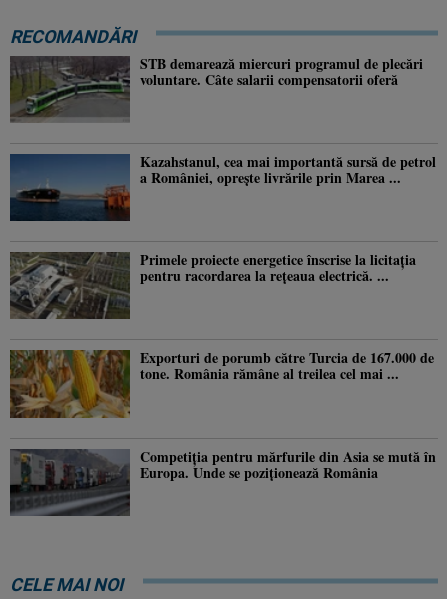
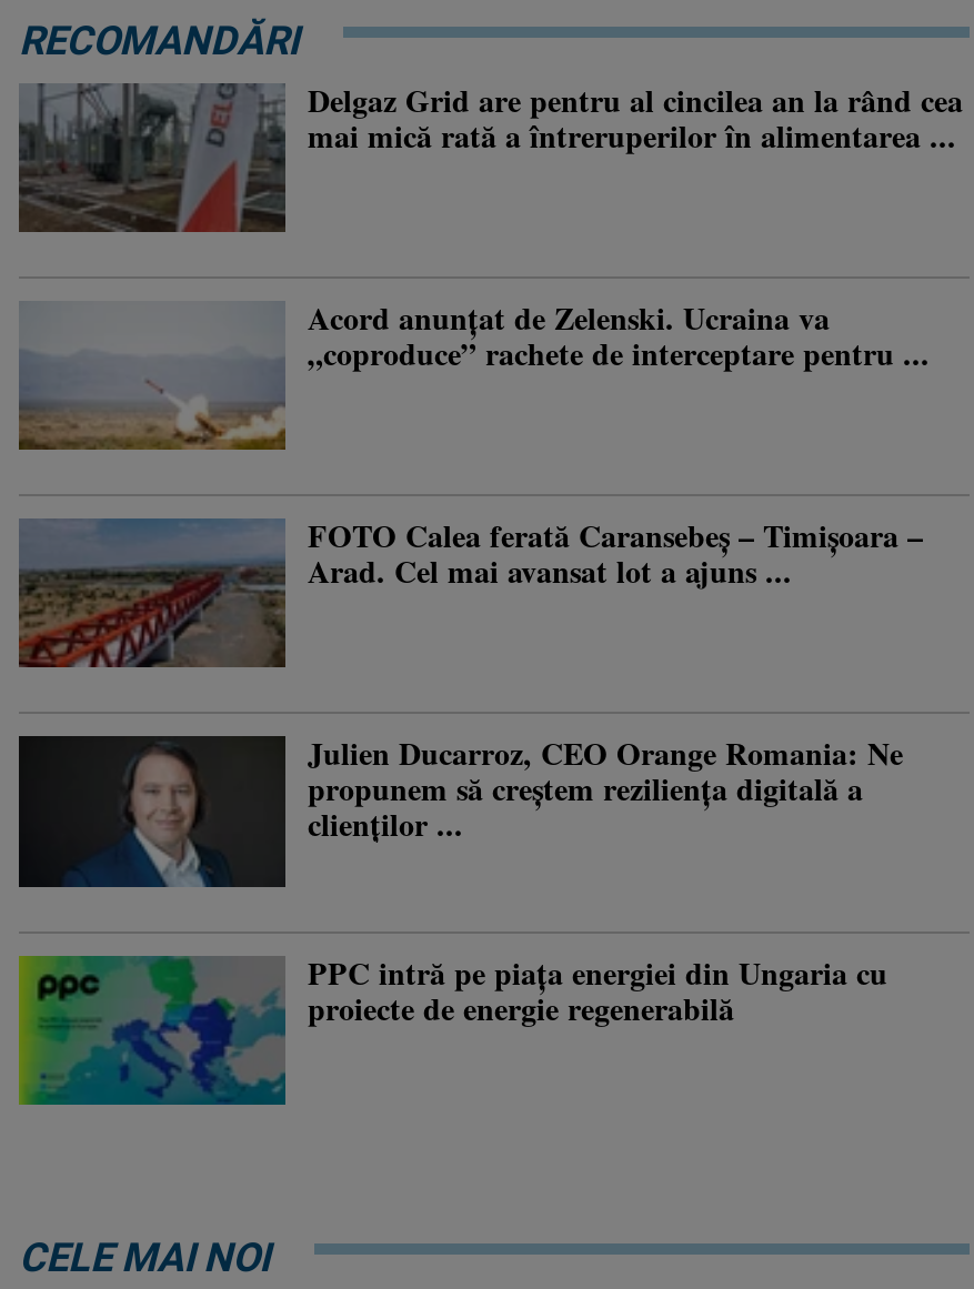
[10,53,423,123] [image] | STB demarează miercuri programul de plecări | voluntare. Câte salarii compensatorii oferă -> [19,76,963,234] [image] | Delgaz Grid are pentru al cincilea an la rând cea | mai mică rată a întreruperilor în alimentarea ...
[9,151,436,222] [image] | Kazahstanul, cea mai importantă sursă de petrol | a României, oprește livrările prin Marea ... -> [17,294,930,452] [image] | Acord anunţat de Zelenski. Ucraina va | „coproduce” rachete de interceptare pentru ...
[9,249,416,320] [image] | Primele proiecte energetice înscrise la licitația | pentru racordarea la rețeaua electrică. ... -> [17,512,923,669] [image] | FOTO Calea ferată Caransebeș – Timișoara – | Arad. Cel mai avansat lot a ajuns ...
[9,347,434,419] [image] | Exporturi de porumb către Turcia de 167.000 de | tone. România rămâne al treilea cel mai ... -> [17,730,903,889] [image] | Julien Ducarroz, CEO Orange Romania: Ne | propunem să creștem reziliența digitală a | clienților ...
[9,446,436,517] [image] | Competiția pentru mărfurile din Asia se mută în | Europa. Unde se poziționează România -> [17,948,887,1107] [image] | PPC intră pe piața energiei din Ungaria cu | proiecte de energie regenerabilă

